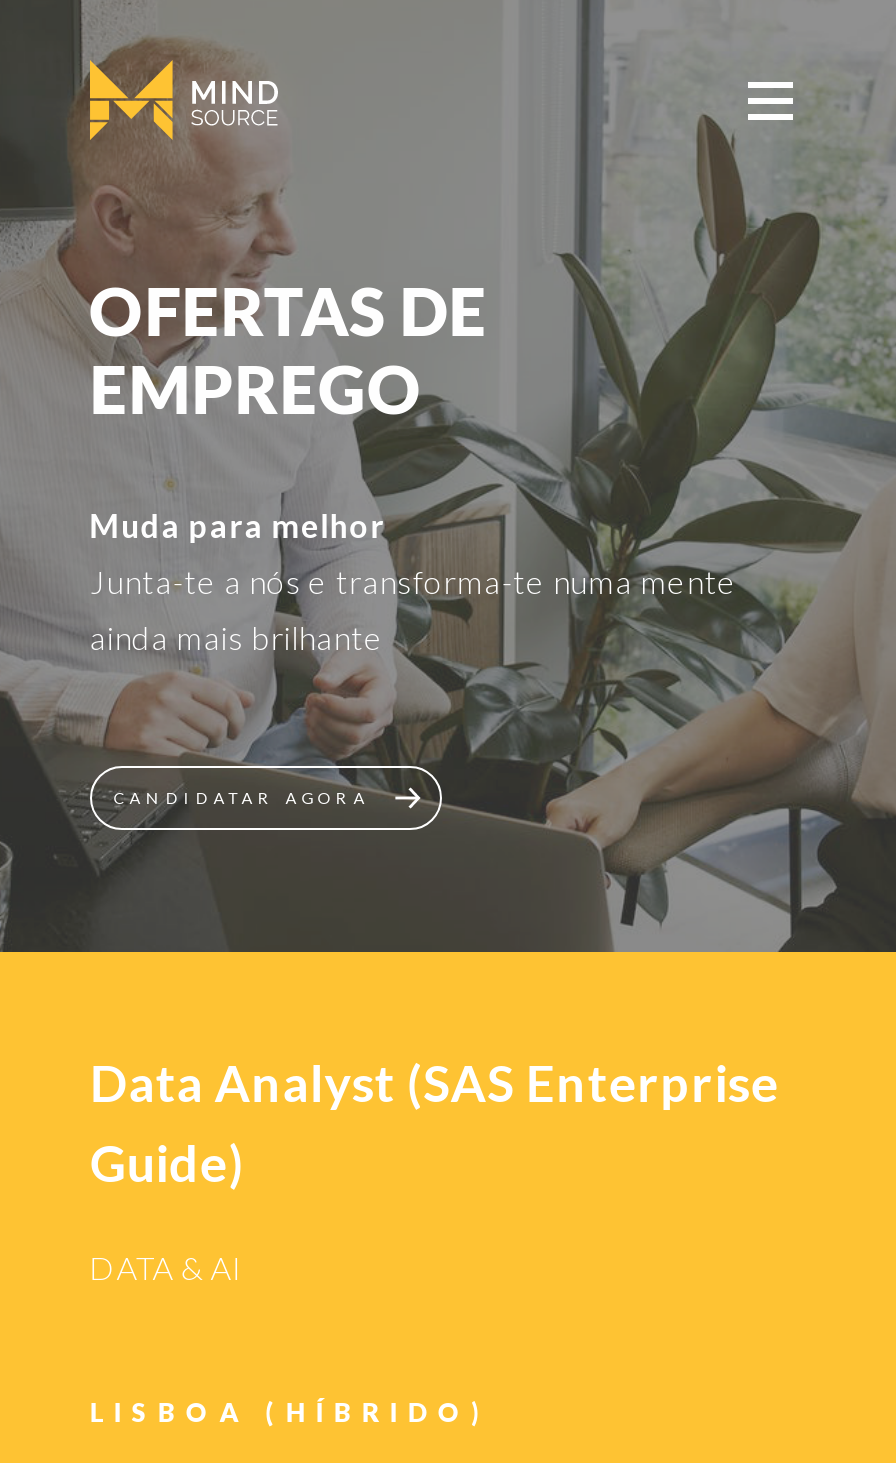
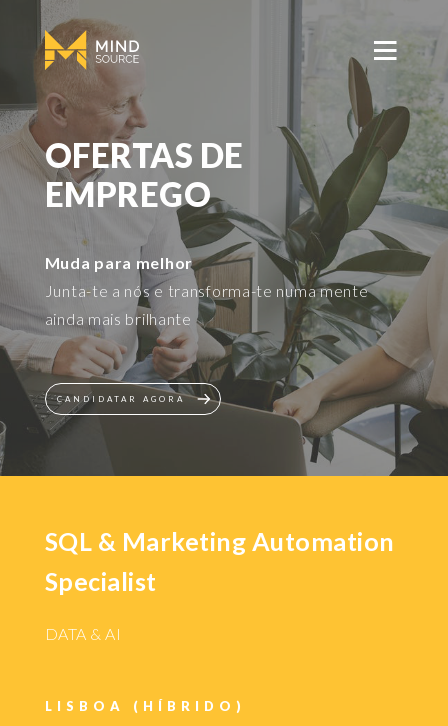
[90,1052,780,1192] Data Analyst (SAS Enterprise | Guide) -> [45,526,395,596] SQL & Marketing Automation | Specialist

